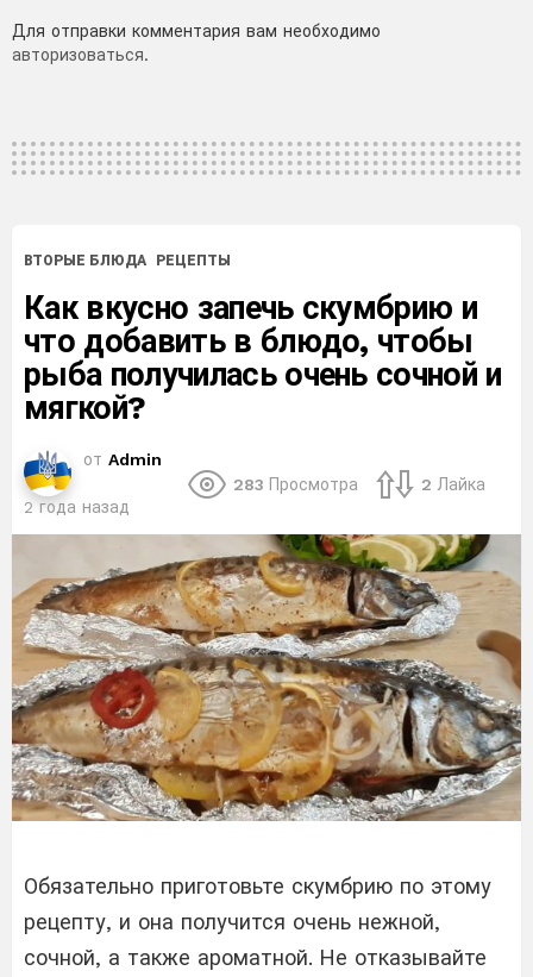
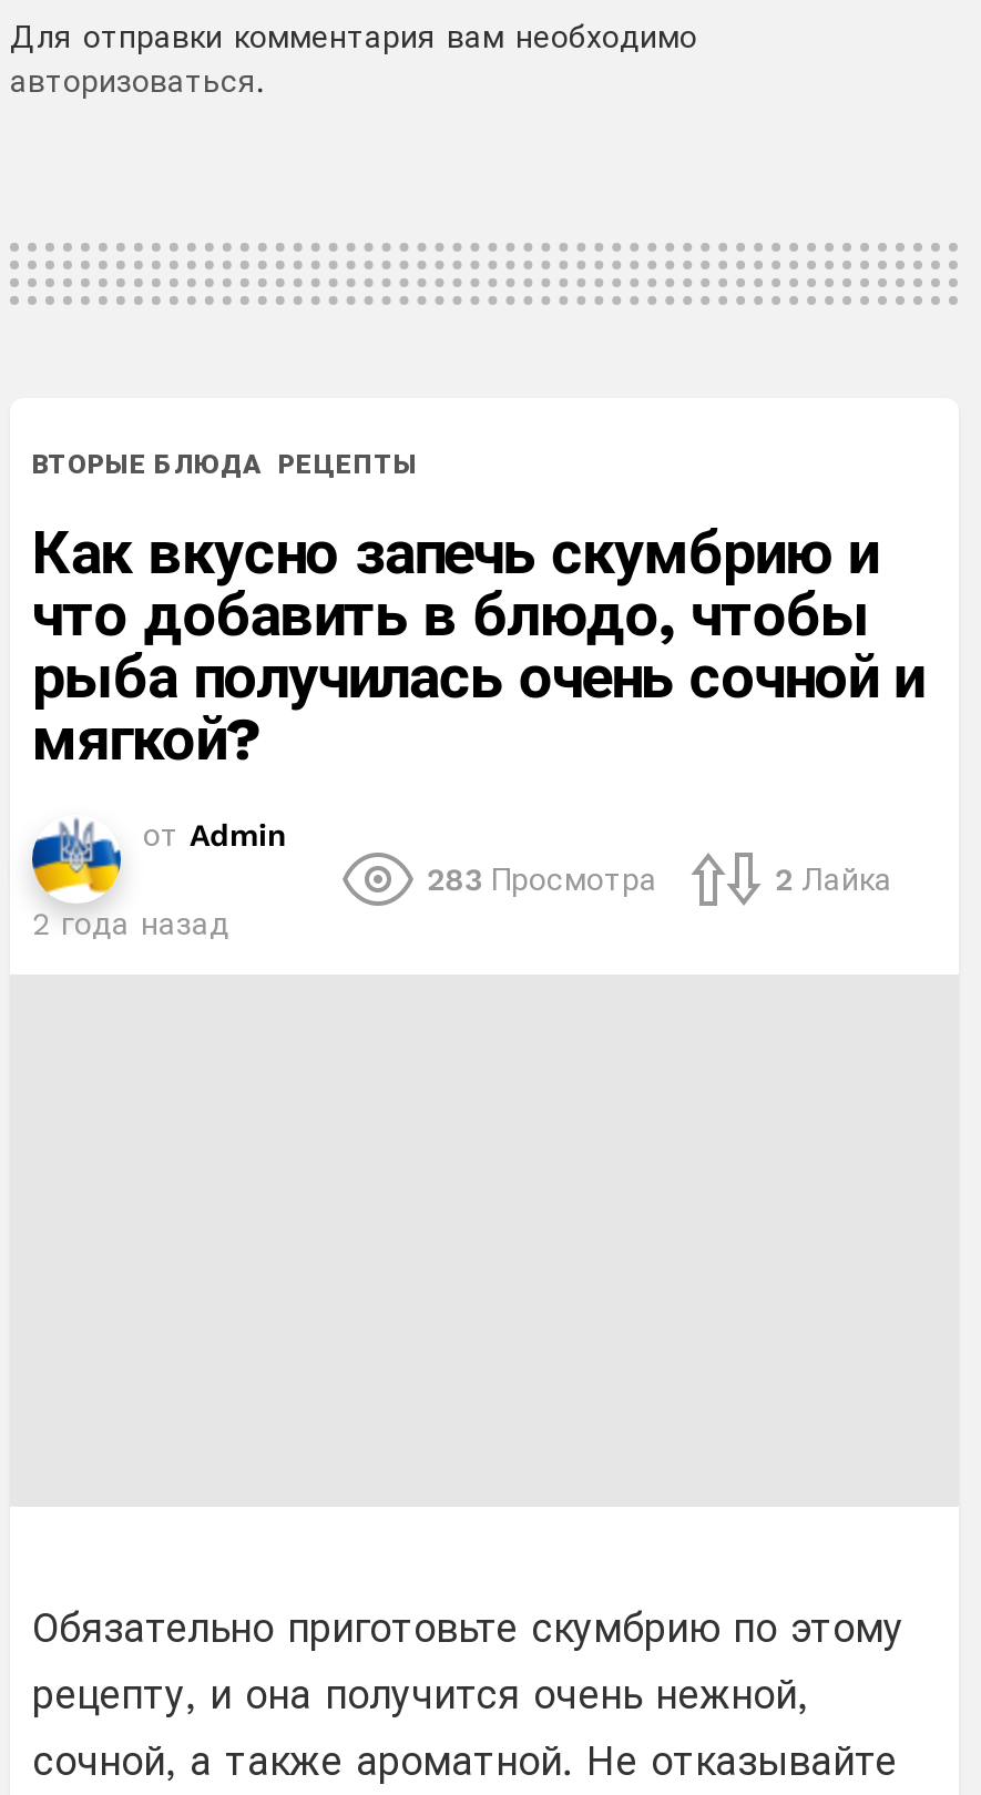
[11,533,522,822] [image] -> none

